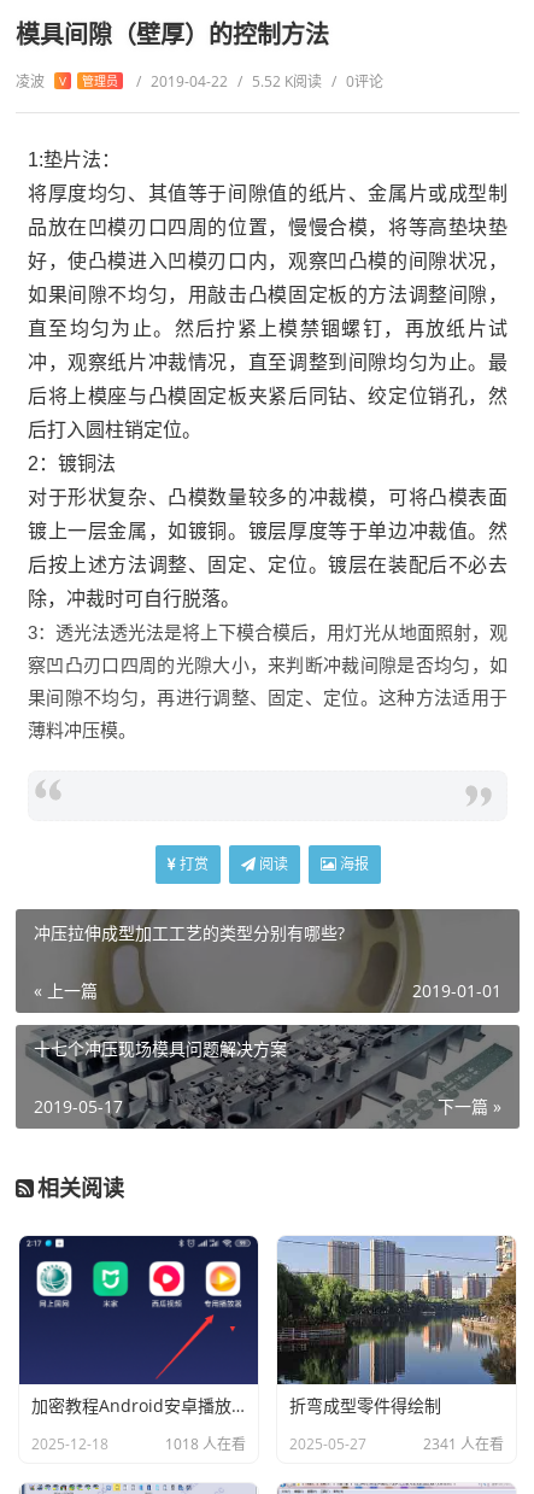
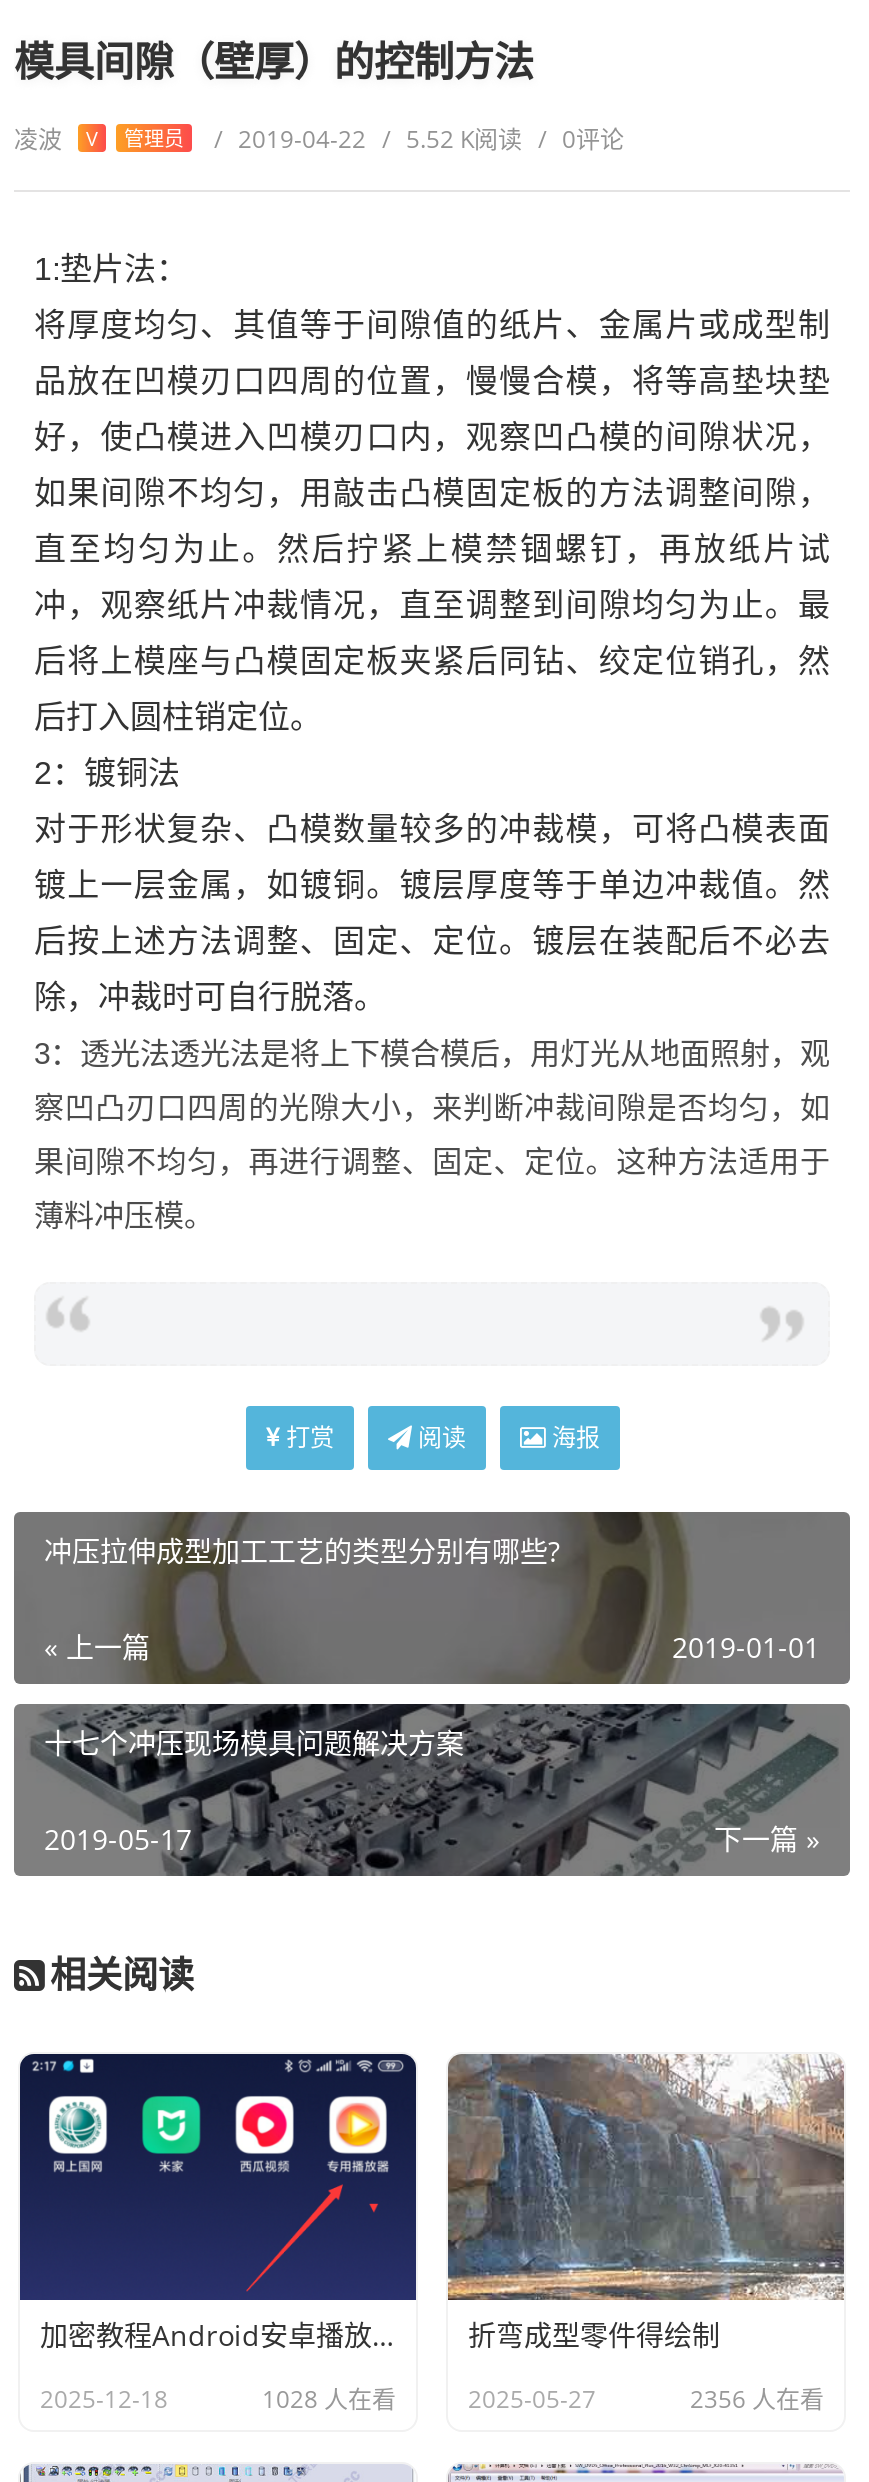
[276,1236,517,1454] [image] | 2341 人在看 -> [446,2052,846,2416] [image] | 2356 人在看
[165,1433,246,1454] 1018 人在看 -> [262,2382,396,2416] 1028 人在看

